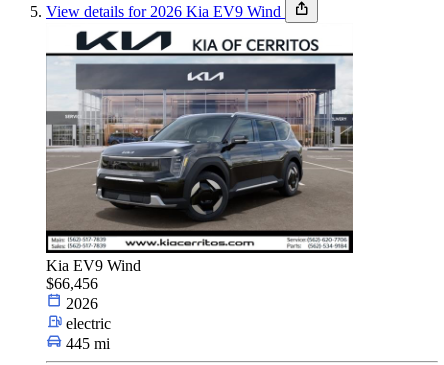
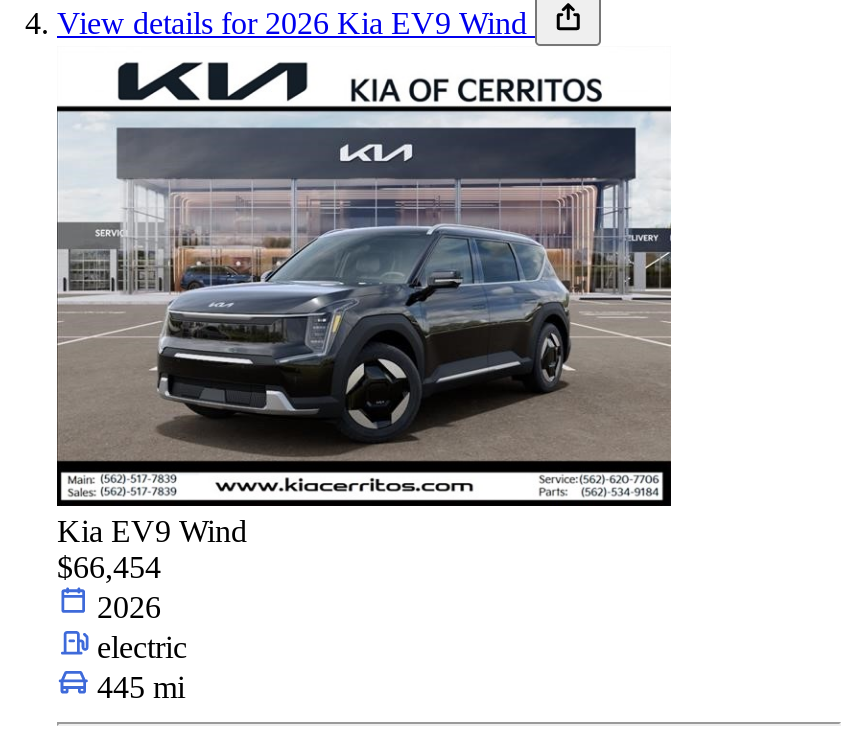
[46,275,98,292] $66,456 -> [57,551,161,585] $66,454

